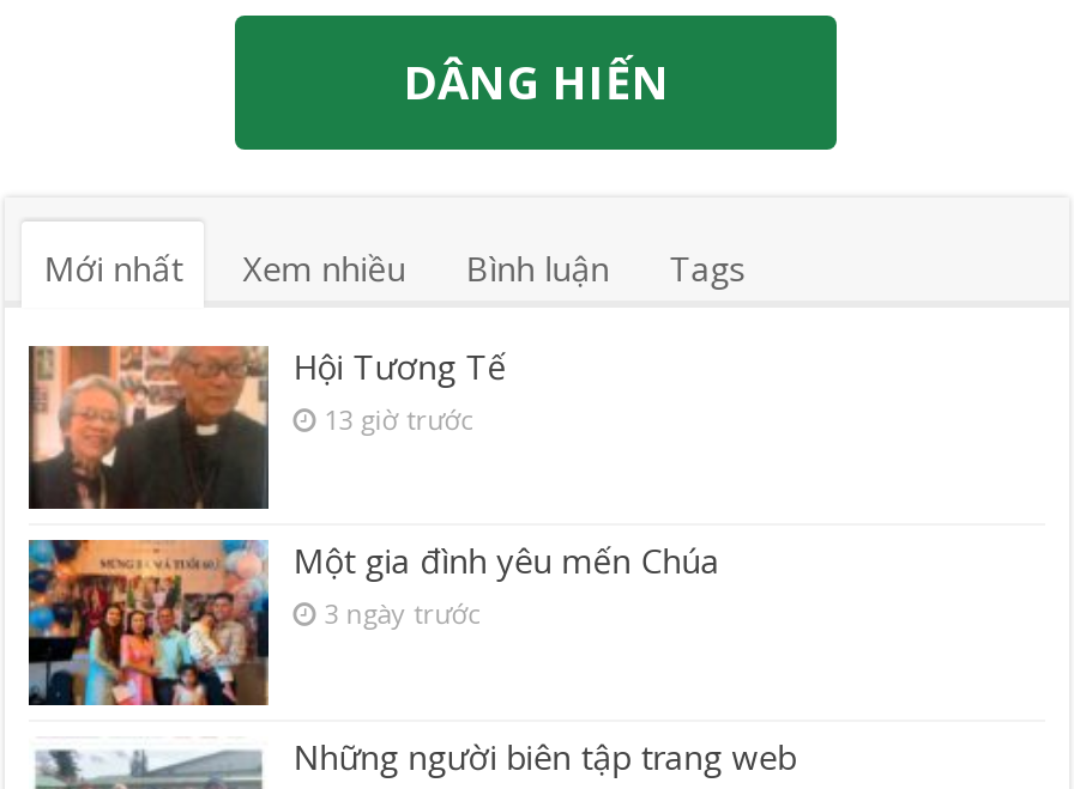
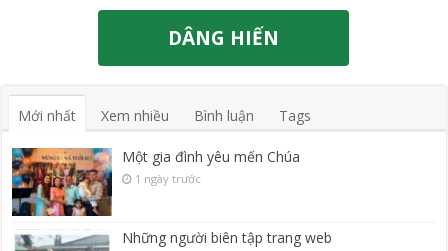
[26,342,506,510] [image] | Hội Tương Tế | 13 giờ trước -> none
[324,596,482,632] 3 ngày trước -> [135,171,201,186] 1 ngày trước

